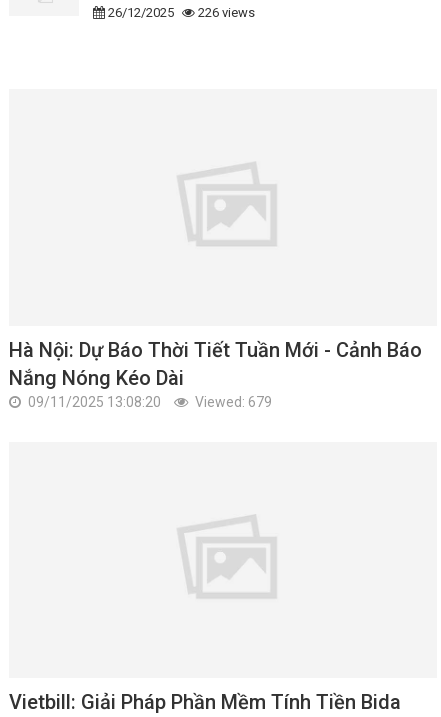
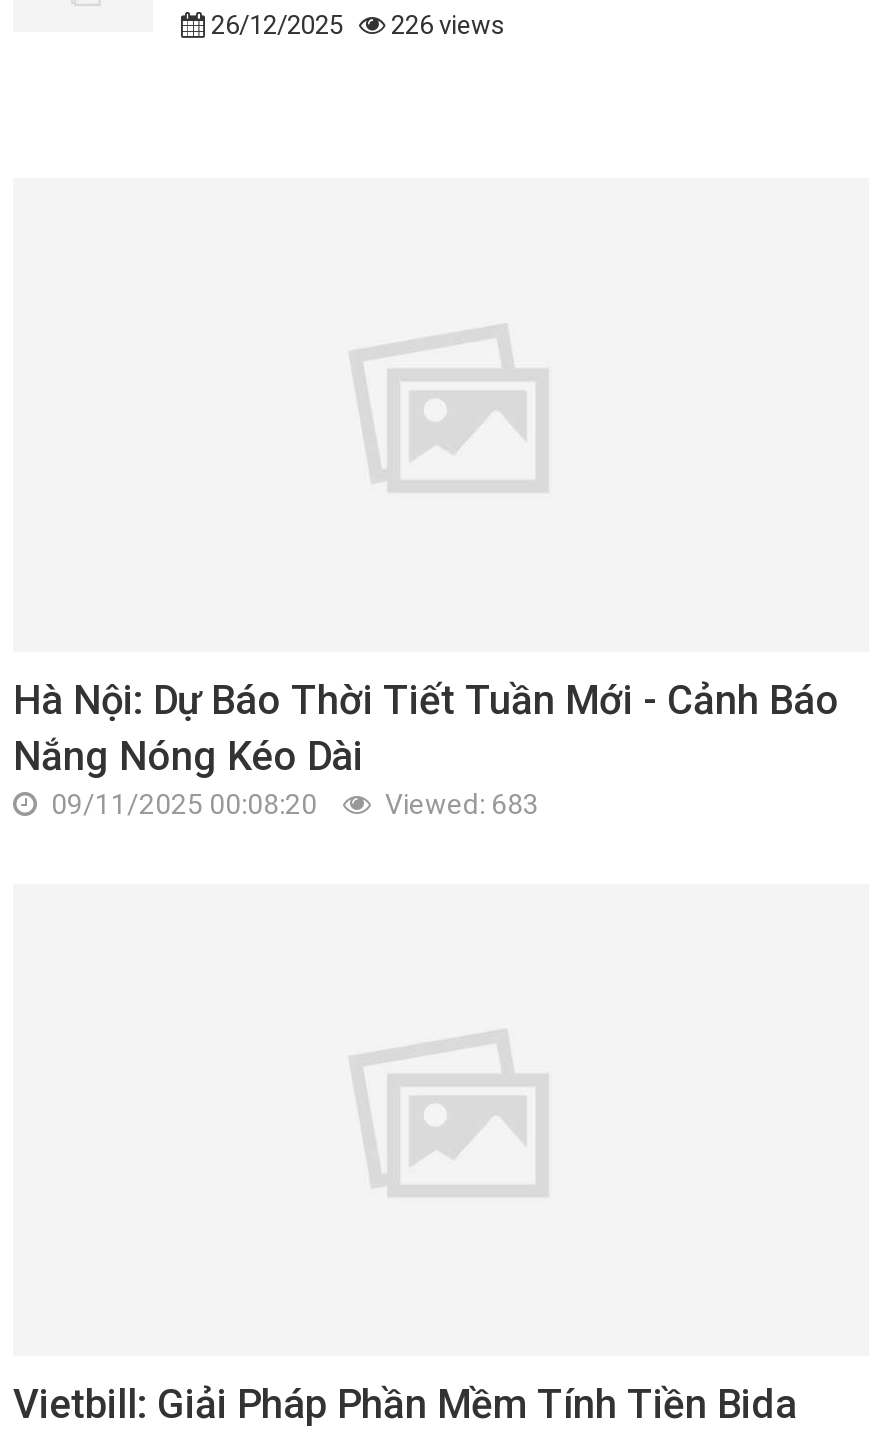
[25,394,161,410] 09/11/2025 13:08:20 -> [45,787,317,819] 09/11/2025 00:08:20
[192,394,272,410] Viewed: 679 -> [379,787,539,819] Viewed: 683

